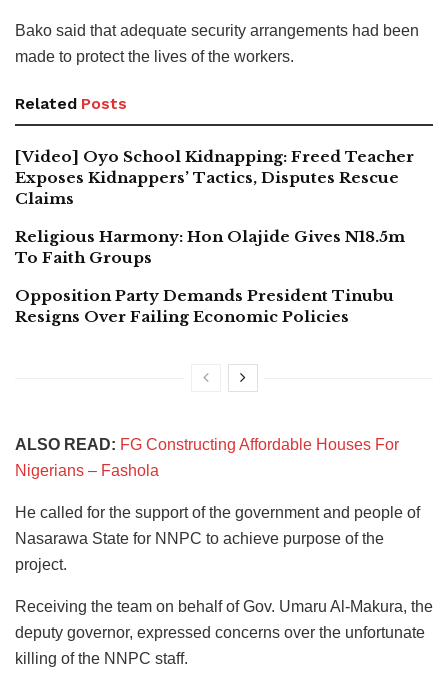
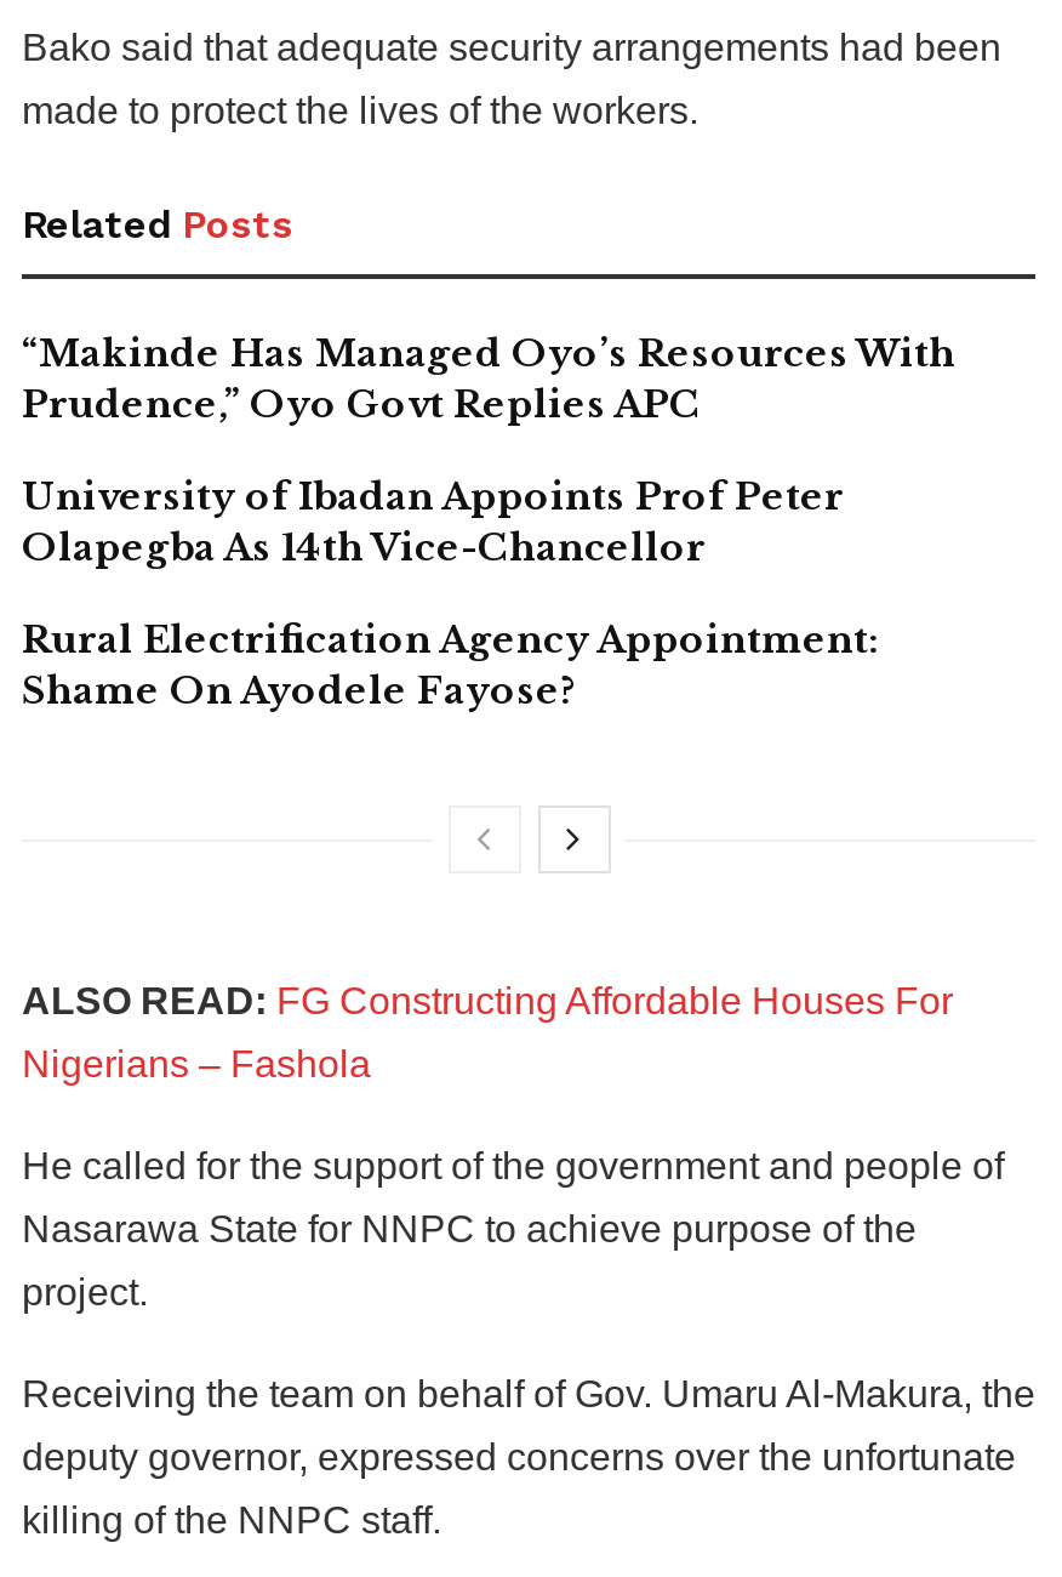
[15,147,414,208] [Video] Oyo School Kidnapping: Freed Teacher | Exposes Kidnappers’ Tactics, Disputes Rescue | Claims -> [22,329,955,426] “Makinde Has Managed Oyo’s Resources With | Prudence,” Oyo Govt Replies APC
[15,227,405,267] Religious Harmony: Hon Olajide Gives N18.5m | To Faith Groups -> [22,472,844,569] University of Ibadan Appoints Prof Peter | Olapegba As 14th Vice-Chancellor
[15,286,394,326] Opposition Party Demands President Tinubu | Resigns Over Failing Economic Policies -> [22,615,878,712] Rural Electrification Agency Appointment: | Shame On Ayodele Fayose?

